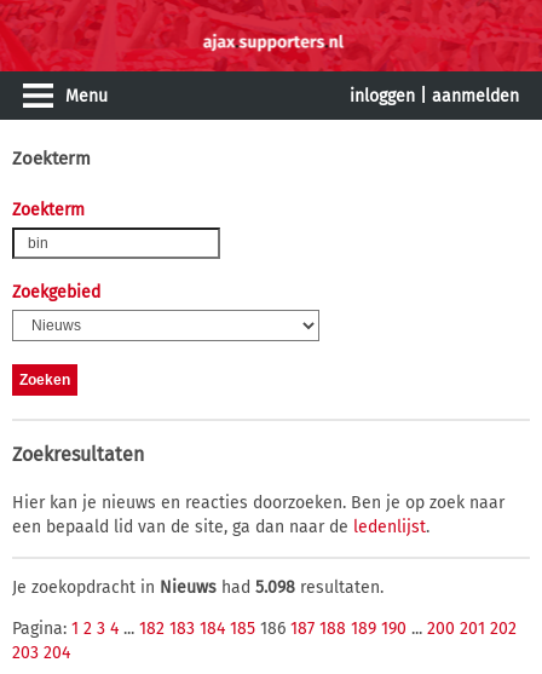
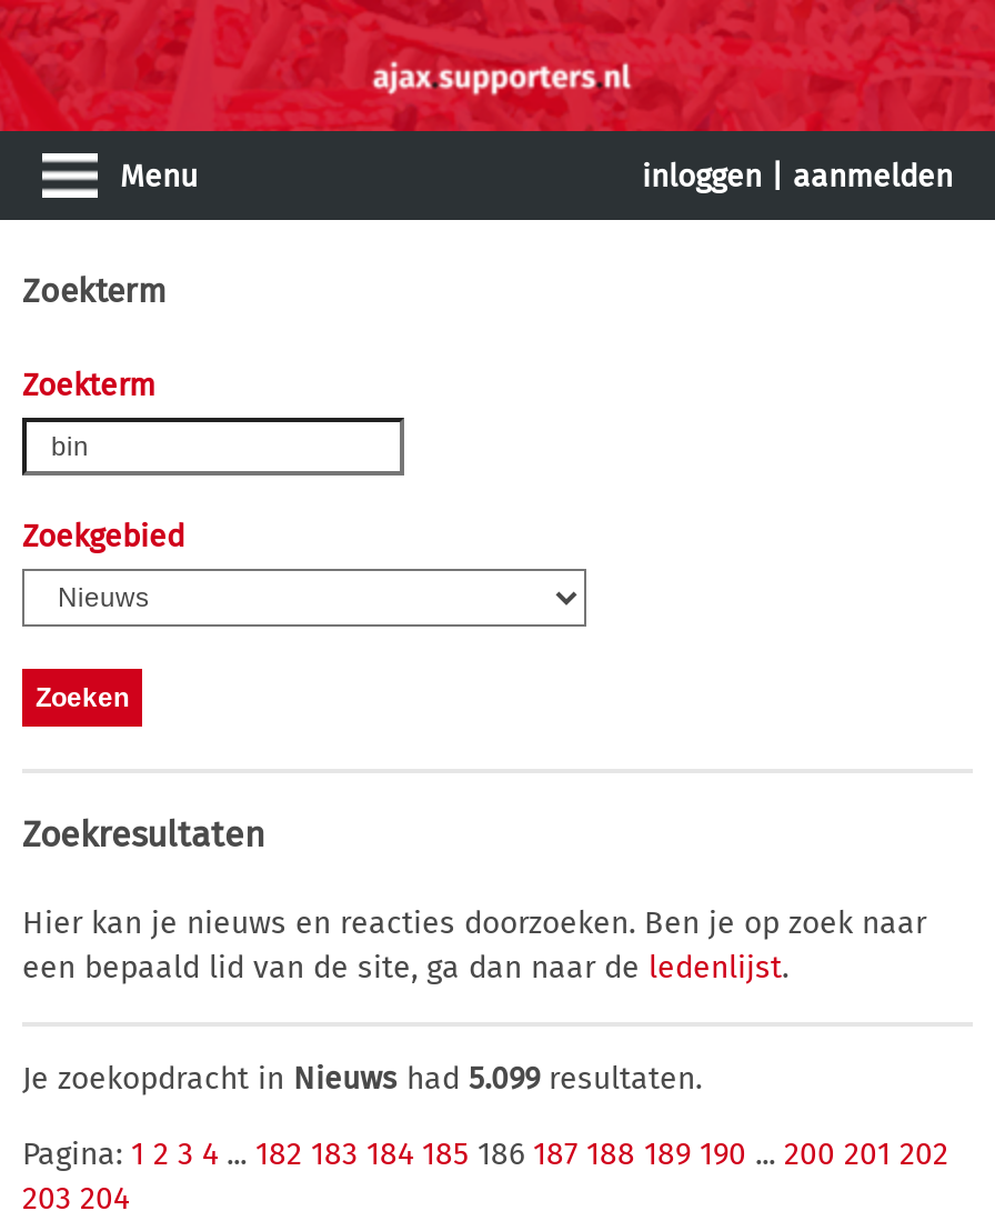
[12,577,384,598] Je zoekopdracht in Nieuws had 5.098 resultaten. -> [22,1060,702,1098] Je zoekopdracht in Nieuws had 5.099 resultaten.

